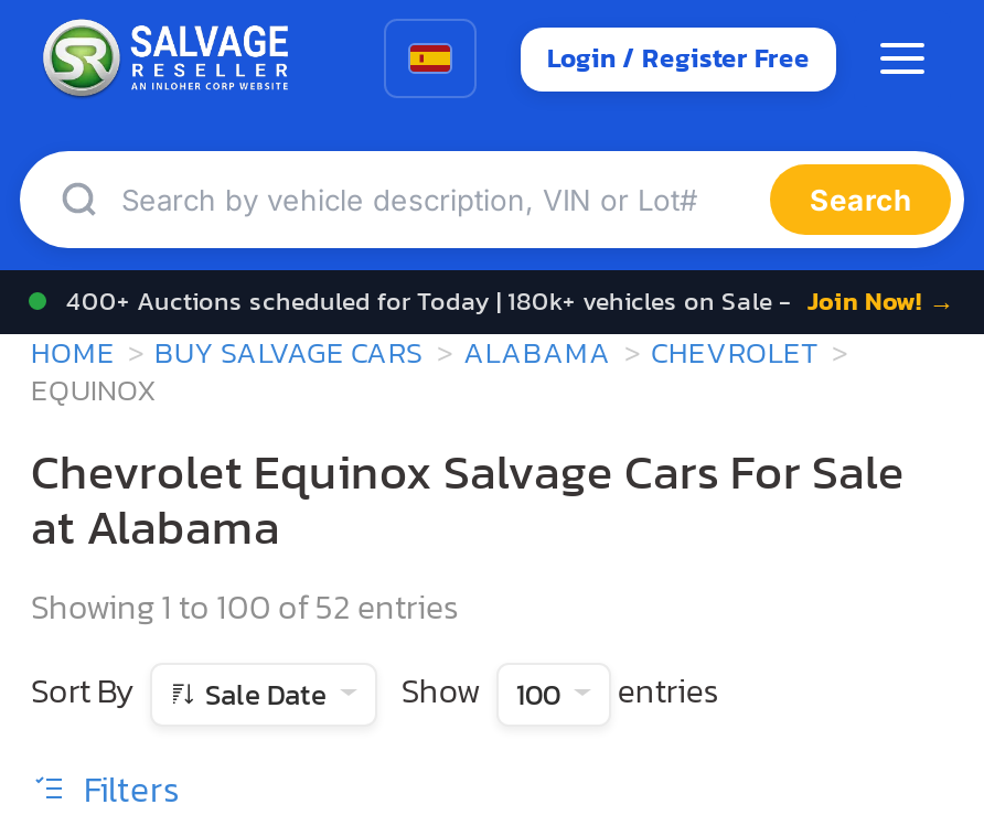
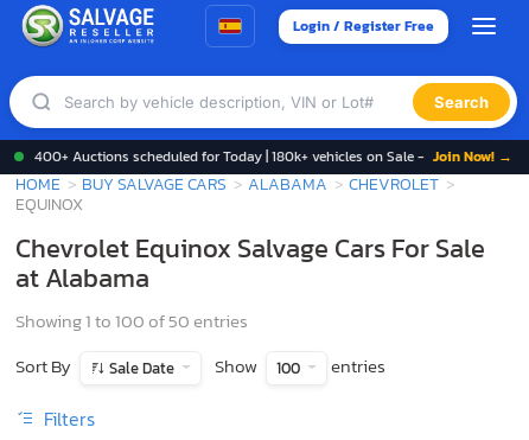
[31,580,459,631] Showing 1 to 100 of 52 entries -> [15,307,248,334] Showing 1 to 100 of 50 entries

